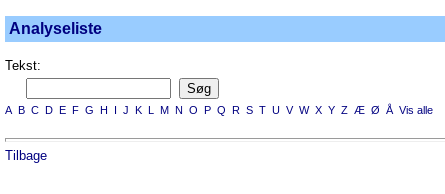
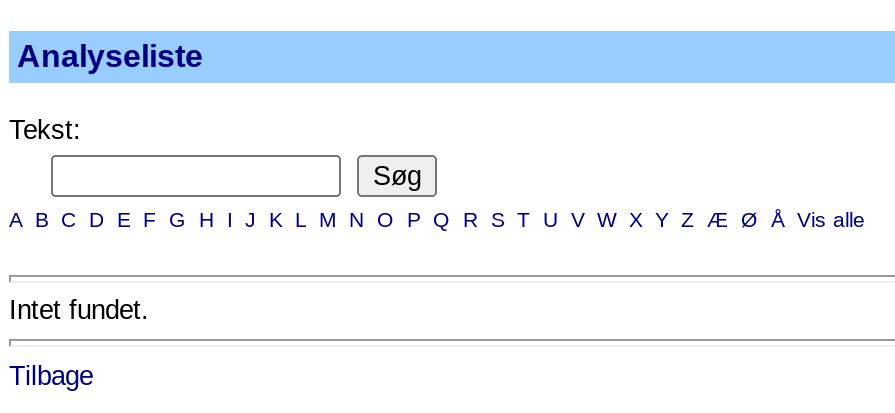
none -> [9,296,149,326] Intet fundet.

